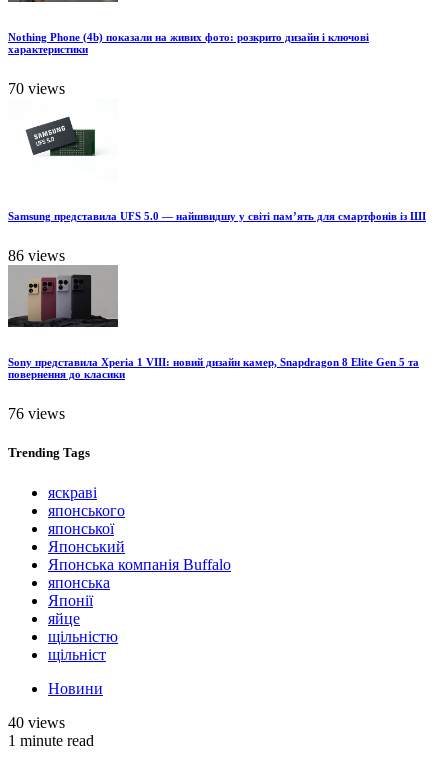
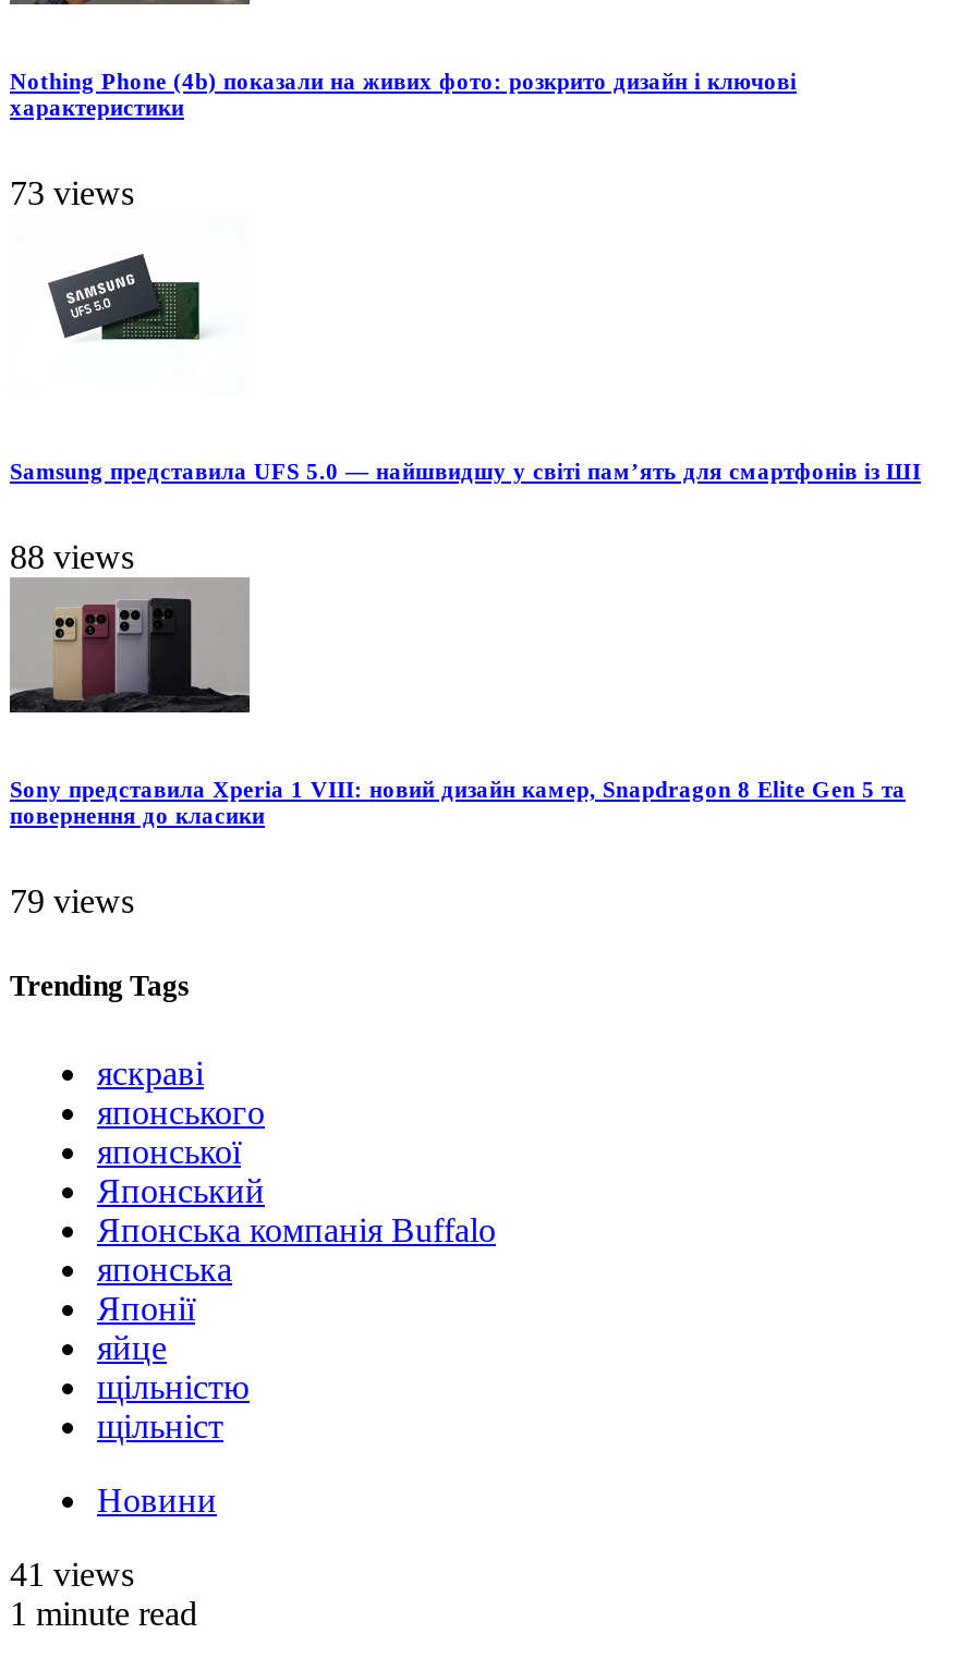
[8,80,65,97] 70 views -> [10,175,134,212] 73 views
[8,247,65,264] 86 views -> [10,539,134,576] 88 views
[8,405,65,422] 76 views -> [10,883,134,920] 79 views
[8,713,65,730] 40 views -> [10,1555,134,1592] 41 views

